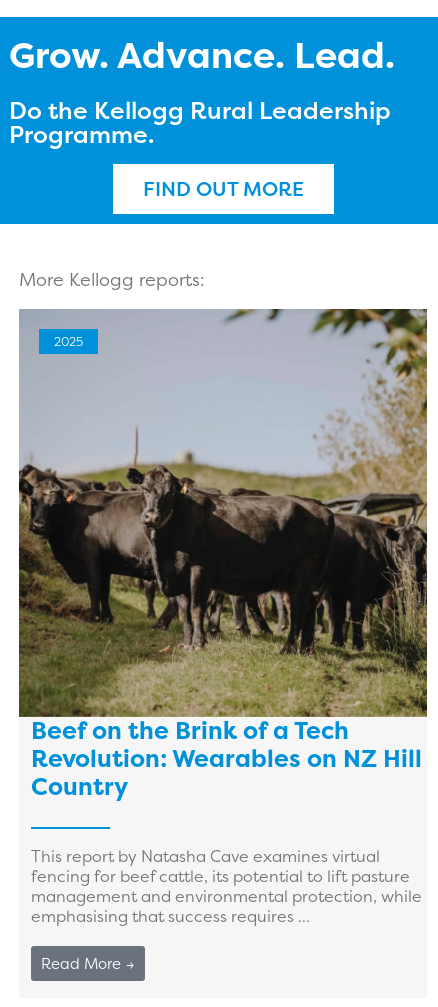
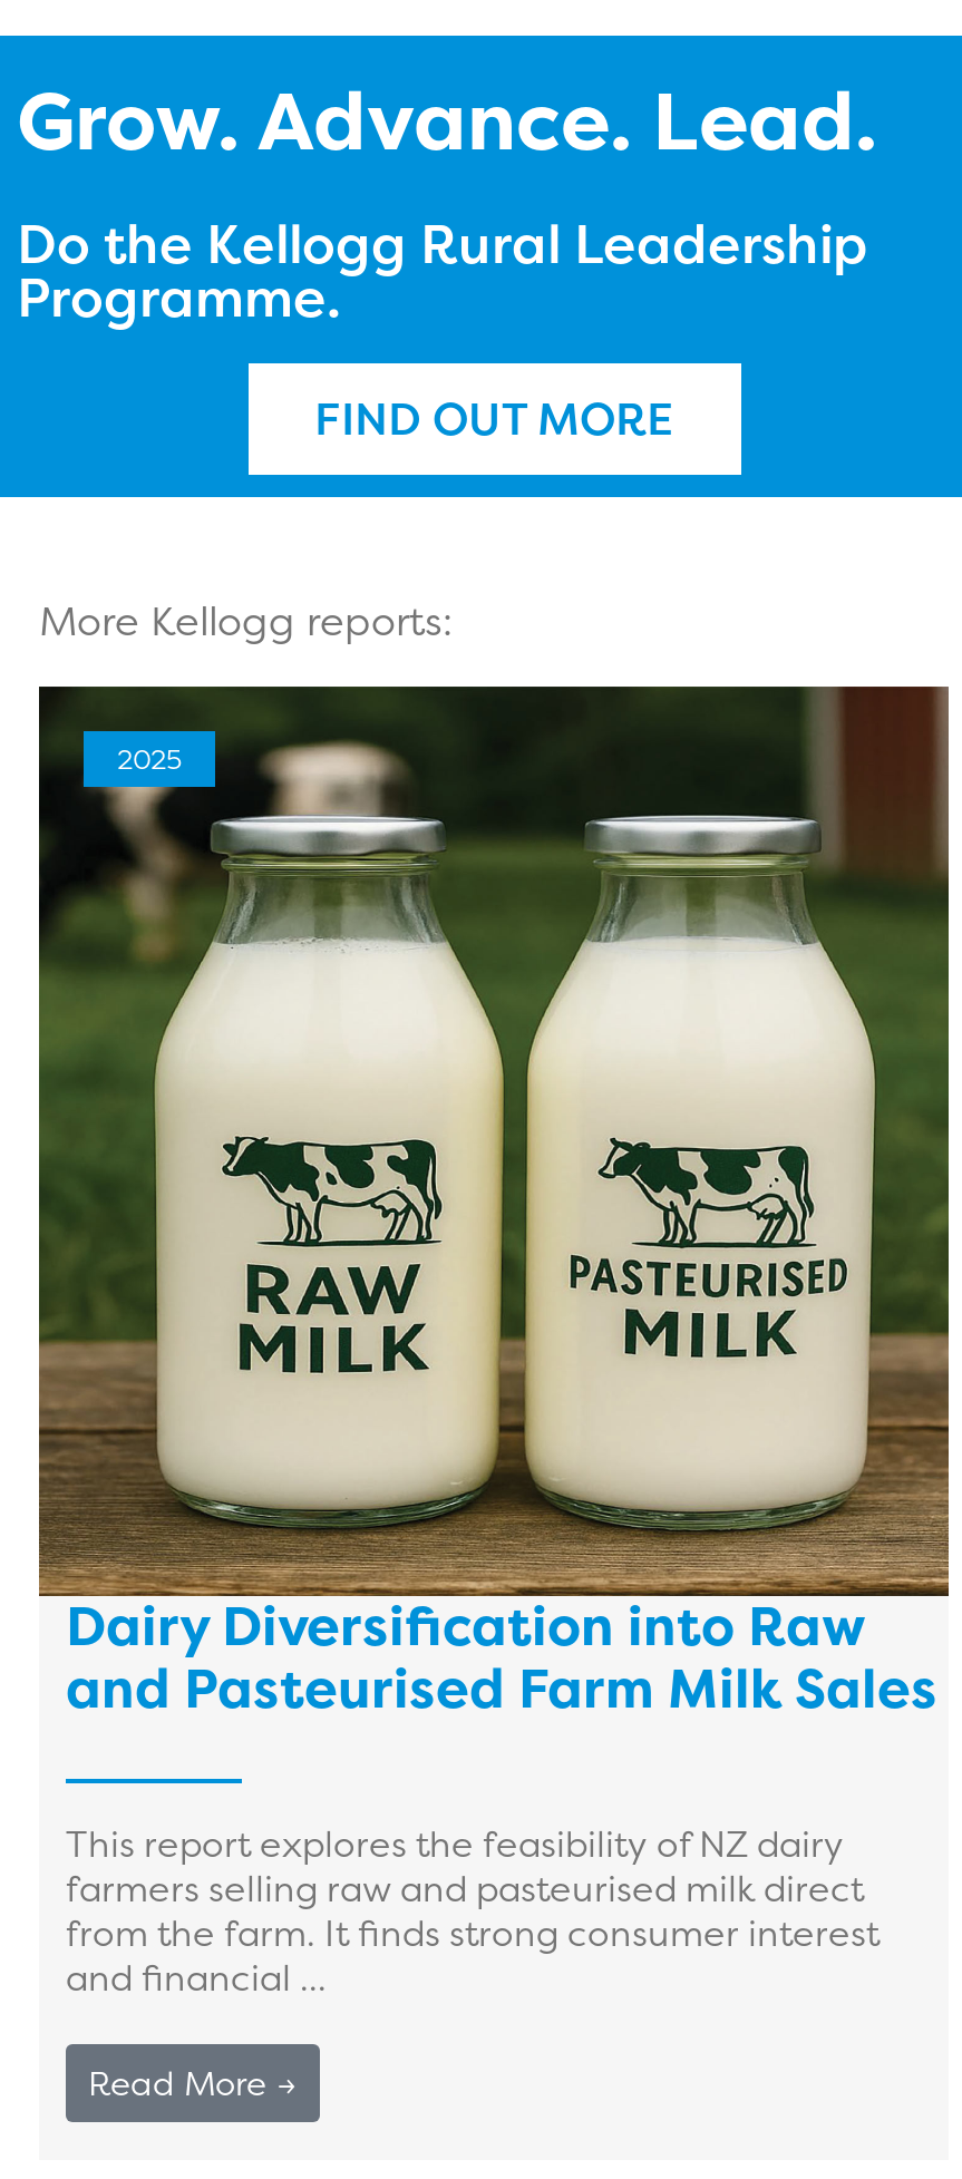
[19,309,427,803] [image] | Beef on the Brink of a Tech | Revolution: Wearables on NZ Hill | Country -> [39,684,949,1726] [image] | Dairy Diversification into Raw | and Pasteurised Farm Milk Sales
[31,846,422,926] This report by Natasha Cave examines virtual | fencing for beef cattle, its potential to lift pasture | management and environmental protection, while | emphasising that success requires ... -> [66,1822,880,2000] This report explores the feasibility of NZ dairy | farmers selling raw and pasteurised milk direct | from the farm. It finds strong consumer interest | and financial ...

